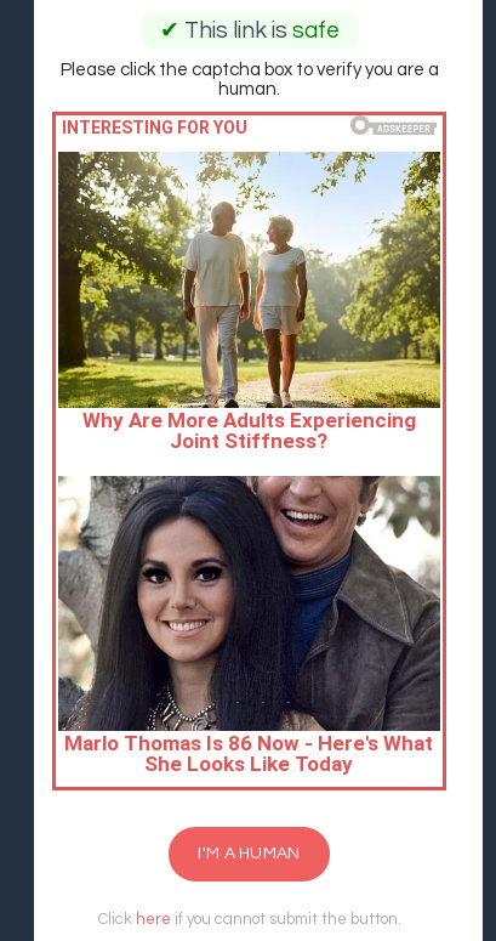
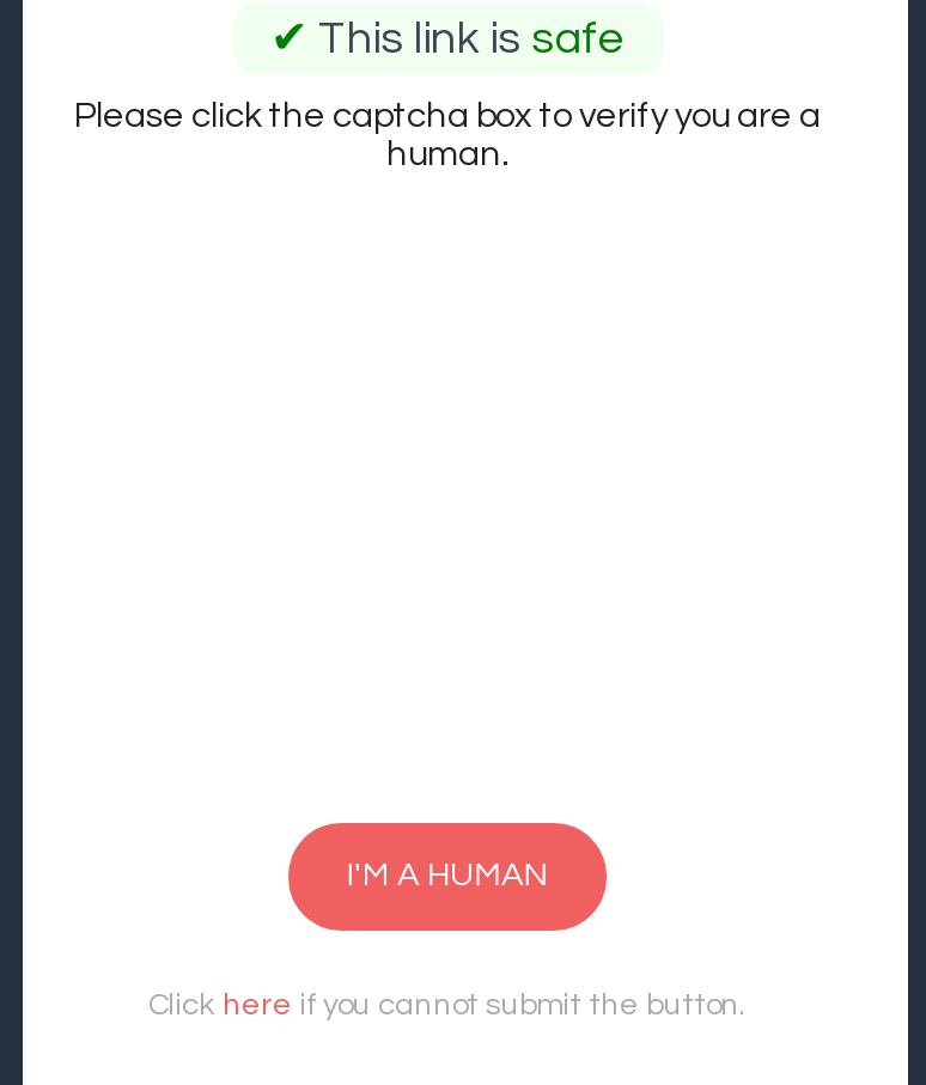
[51,110,447,792] [image] -> none

